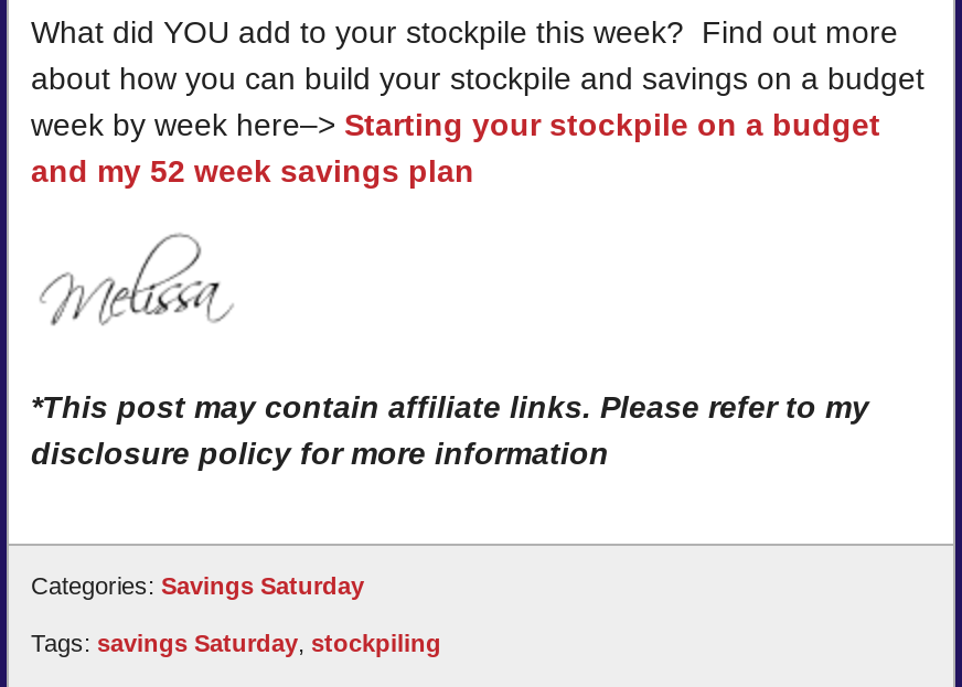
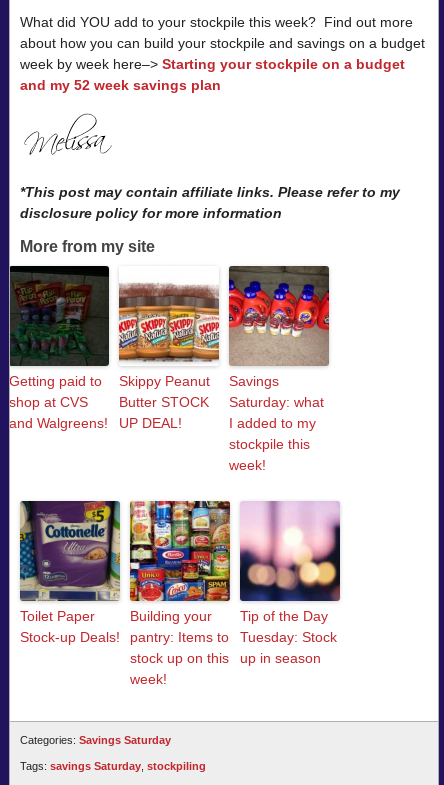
none -> [9,265,110,431] [image] | Getting paid to | shop at CVS | and Walgreens!
none -> [19,500,121,645] [image] | Toilet Paper | Stock-up Deals!
none -> [20,238,155,255] More from my site
none -> [118,283,220,431] [image] | Skippy Peanut | Butter STOCK | UP DEAL!
none -> [129,500,231,687] [image] | Building your | pantry: Items to | stock up on this | week!
none -> [228,265,330,473] [image] | Savings | Saturday: what | I added to my | stockpile this | week!
none -> [239,500,341,666] [image] | Tip of the Day | Tuesday: Stock | up in season

